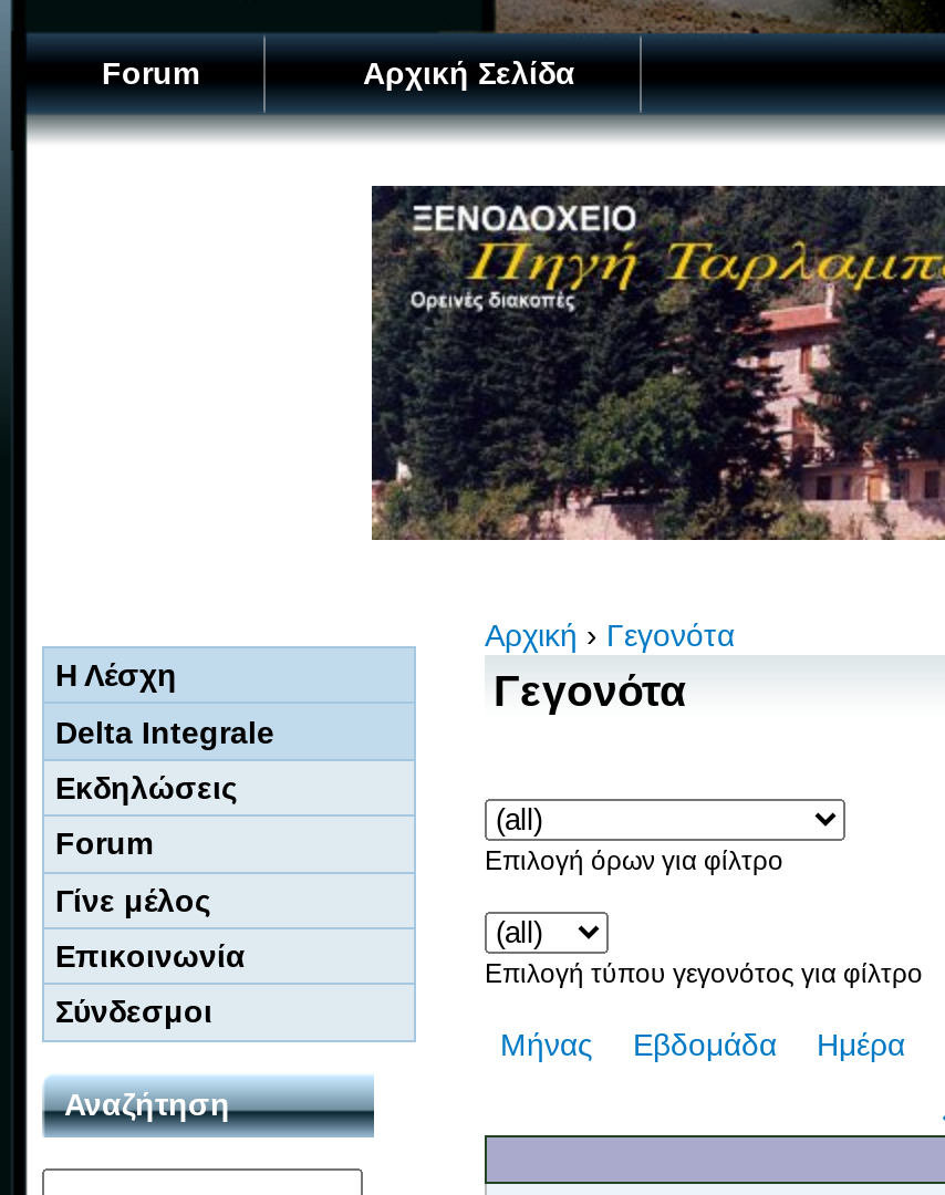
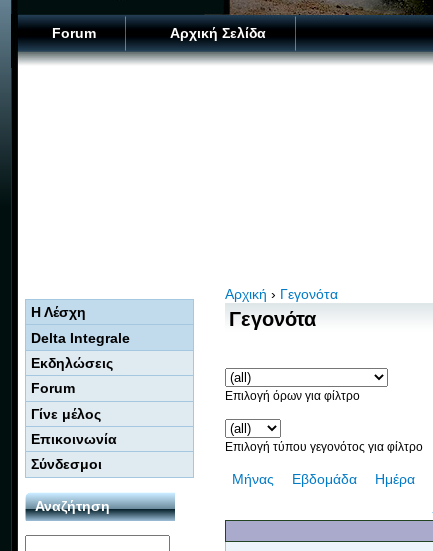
[370,184,938,542] [image] -> none

